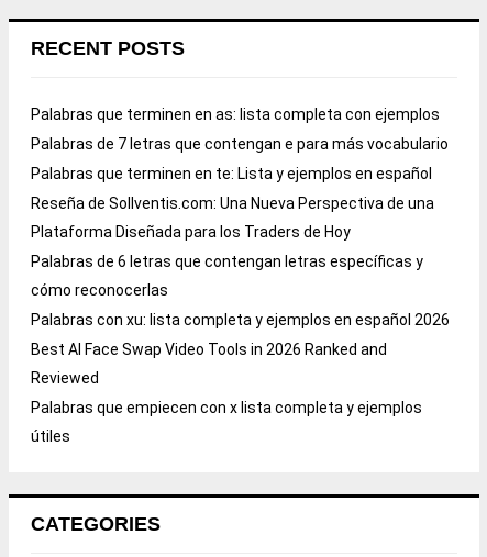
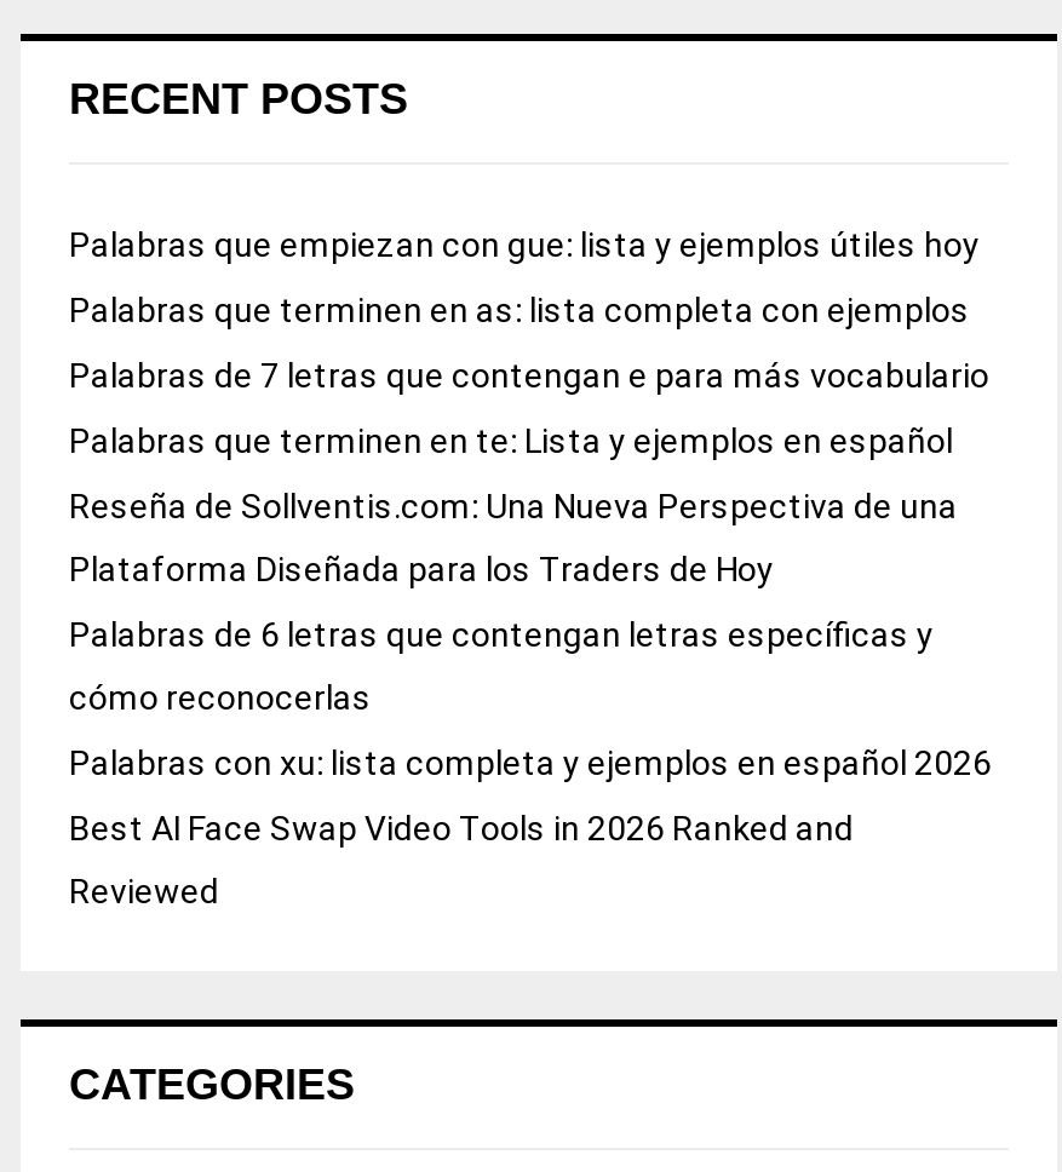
none -> [69,226,987,265] Palabras que empiezan con gue: lista y ejemplos útiles hoy
moved [31,106,452,387] -> [69,292,997,912]: Palabras que terminen en as: lista completa con ejemplos | Palabras de 7 letras que contengan e para más vocabulario | Palabras que terminen en te: Lista y ejemplos en español | ... | Best AI Face Swap Video Tools in 2026 Ranked and | Reviewed
[31,399,422,445] Palabras que empiecen con x lista completa y ejemplos | útiles -> none

